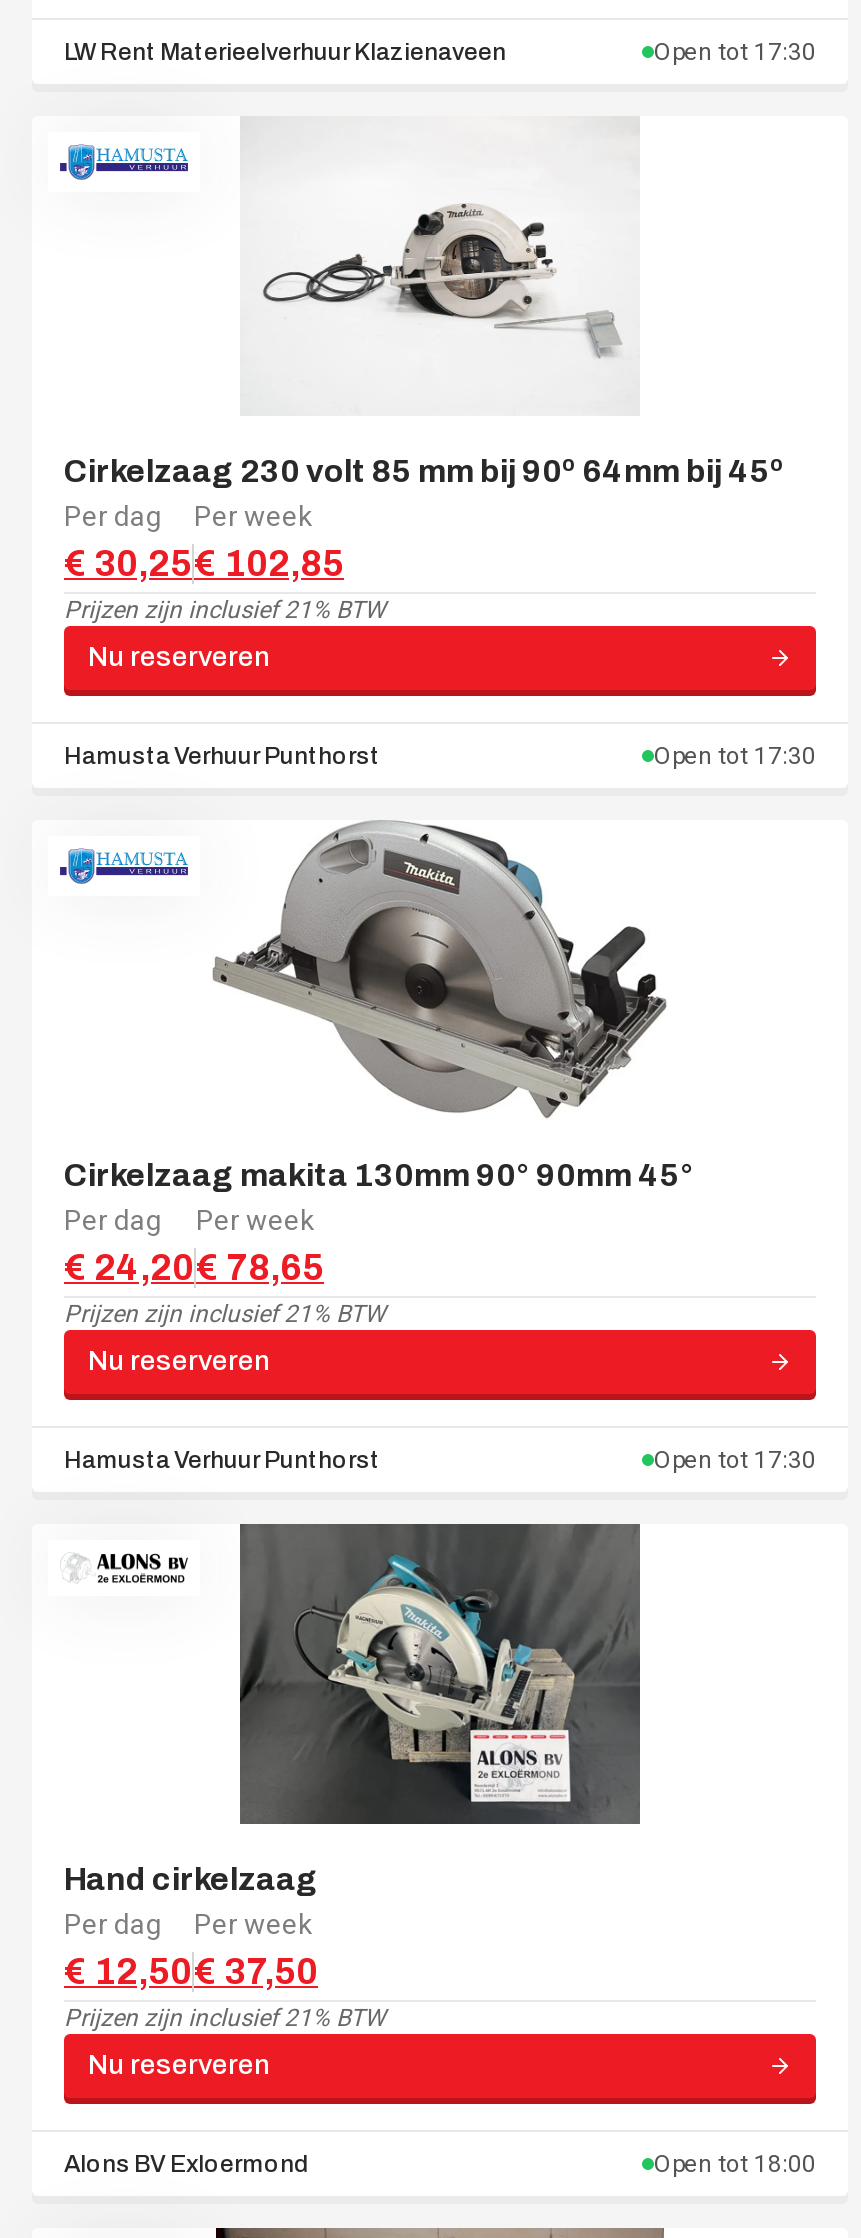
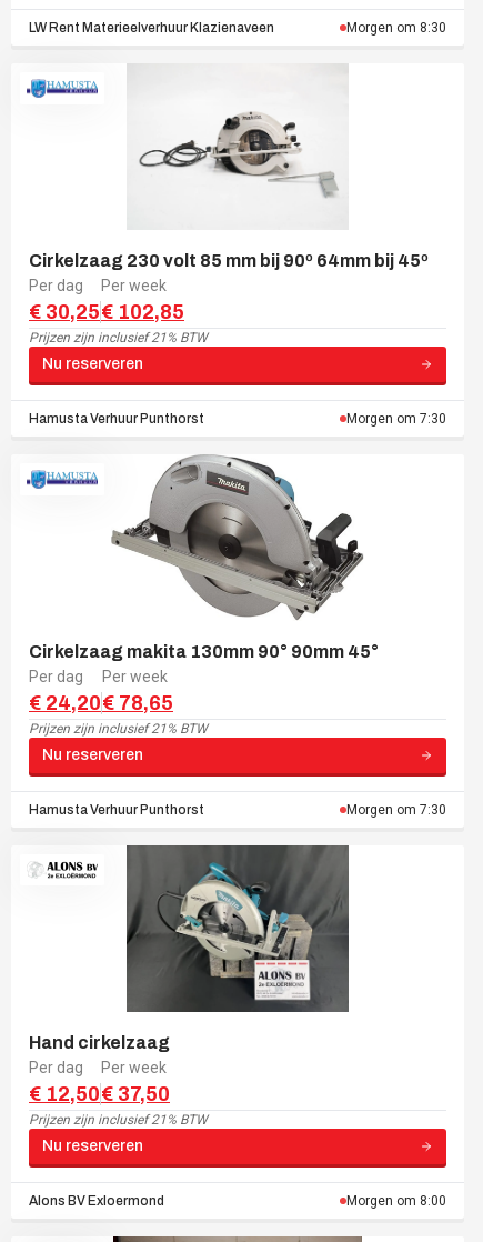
[654,38,816,66] Open tot 17:30 -> [346,20,446,35] Morgen om 8:30
[654,742,816,770] Open tot 17:30 -> [346,411,446,426] Morgen om 7:30
[654,1446,816,1474] Open tot 17:30 -> [346,802,446,817] Morgen om 7:30
[654,2150,816,2178] Open tot 18:00 -> [346,1193,446,1208] Morgen om 8:00

